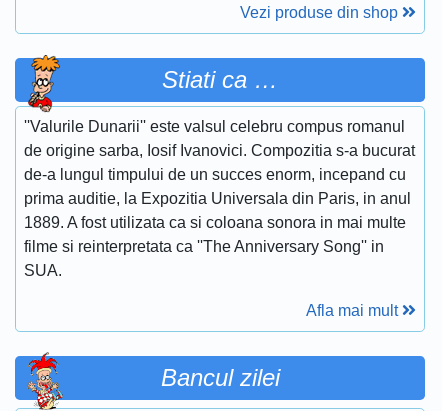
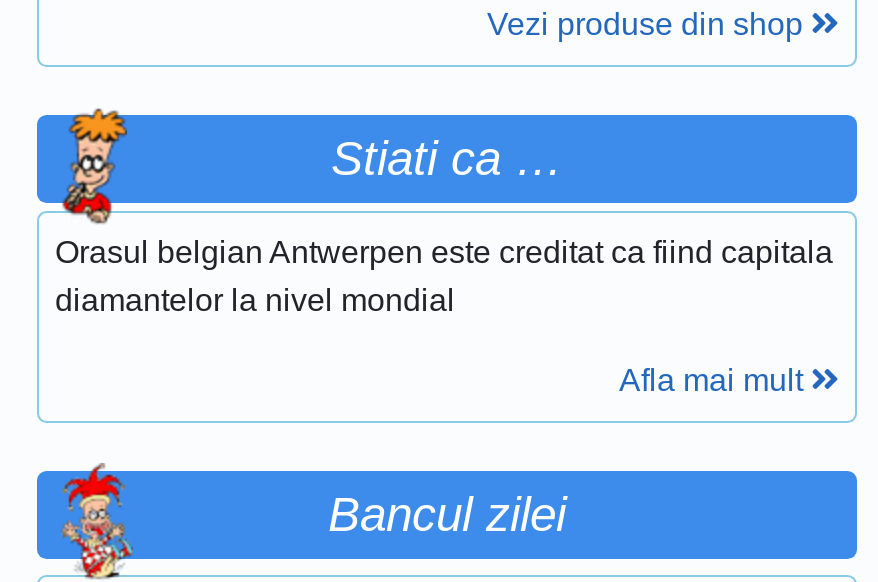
[24,118,415,279] ''Valurile Dunarii'' este valsul celebru compus romanul | de origine sarba, Iosif Ivanovici. Compozitia s-a bucurat | de-a lungul timpului de un succes enorm, incepand cu | prima auditie, la Expozitia Universala din Paris, in anul | 1889. A fost utilizata ca si coloana sonora in mai multe | filme si reinterpretata ca ''The Anniversary Song'' in | SUA. -> [55,236,833,318] Orasul belgian Antwerpen este creditat ca fiind capitala | diamantelor la nivel mondial

